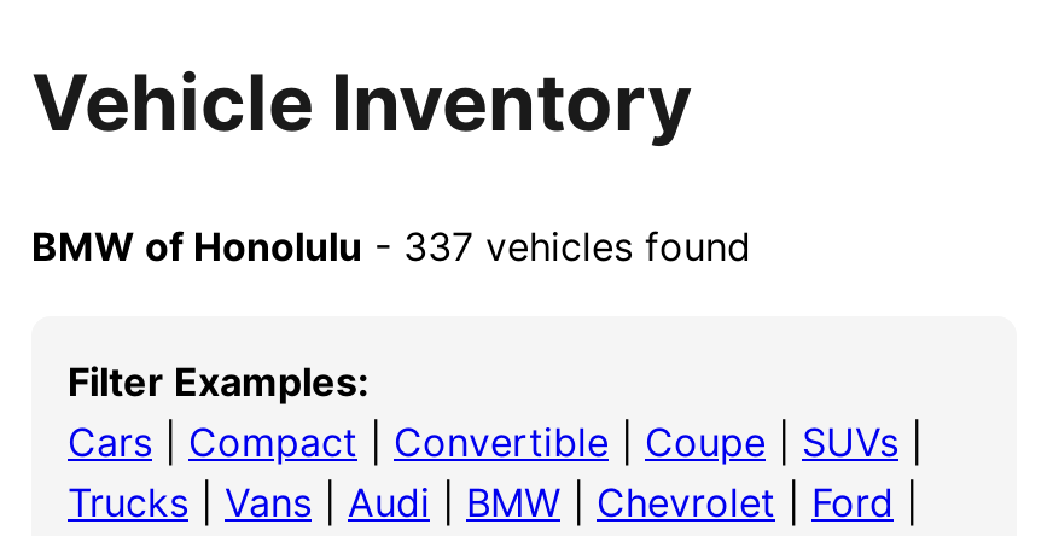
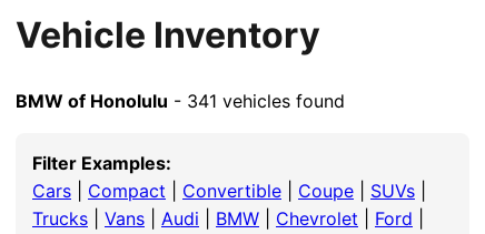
[31,222,751,270] BMW of Honolulu - 337 vehicles found -> [16,90,345,112] BMW of Honolulu - 341 vehicles found

